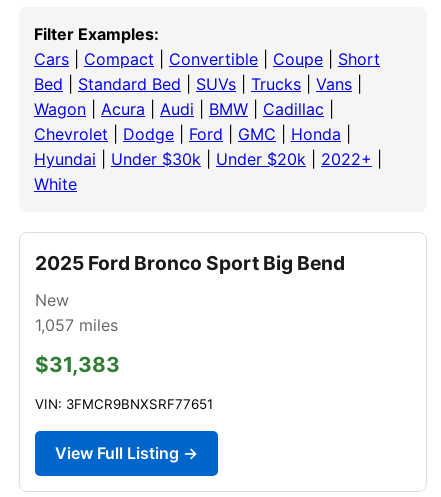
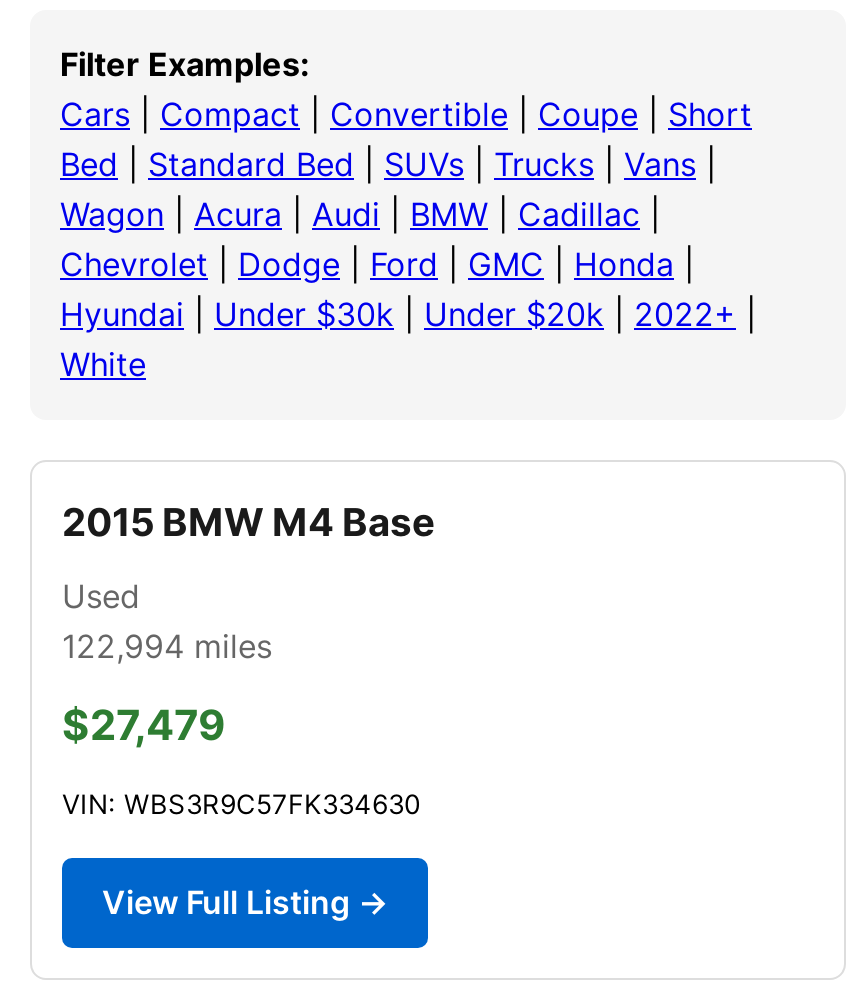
[35,251,345,275] 2025 Ford Bronco Sport Big Bend -> [62,498,434,546] 2015 BMW M4 Base
[35,290,118,335] New | 1,057 miles -> [62,576,272,666] Used | 122,994 miles
[35,352,120,377] $31,383 -> [62,700,226,750] $27,479
[35,396,213,412] VIN: 3FMCR9BNXSRF77651 -> [62,788,420,820] VIN: WBS3R9C57FK334630

